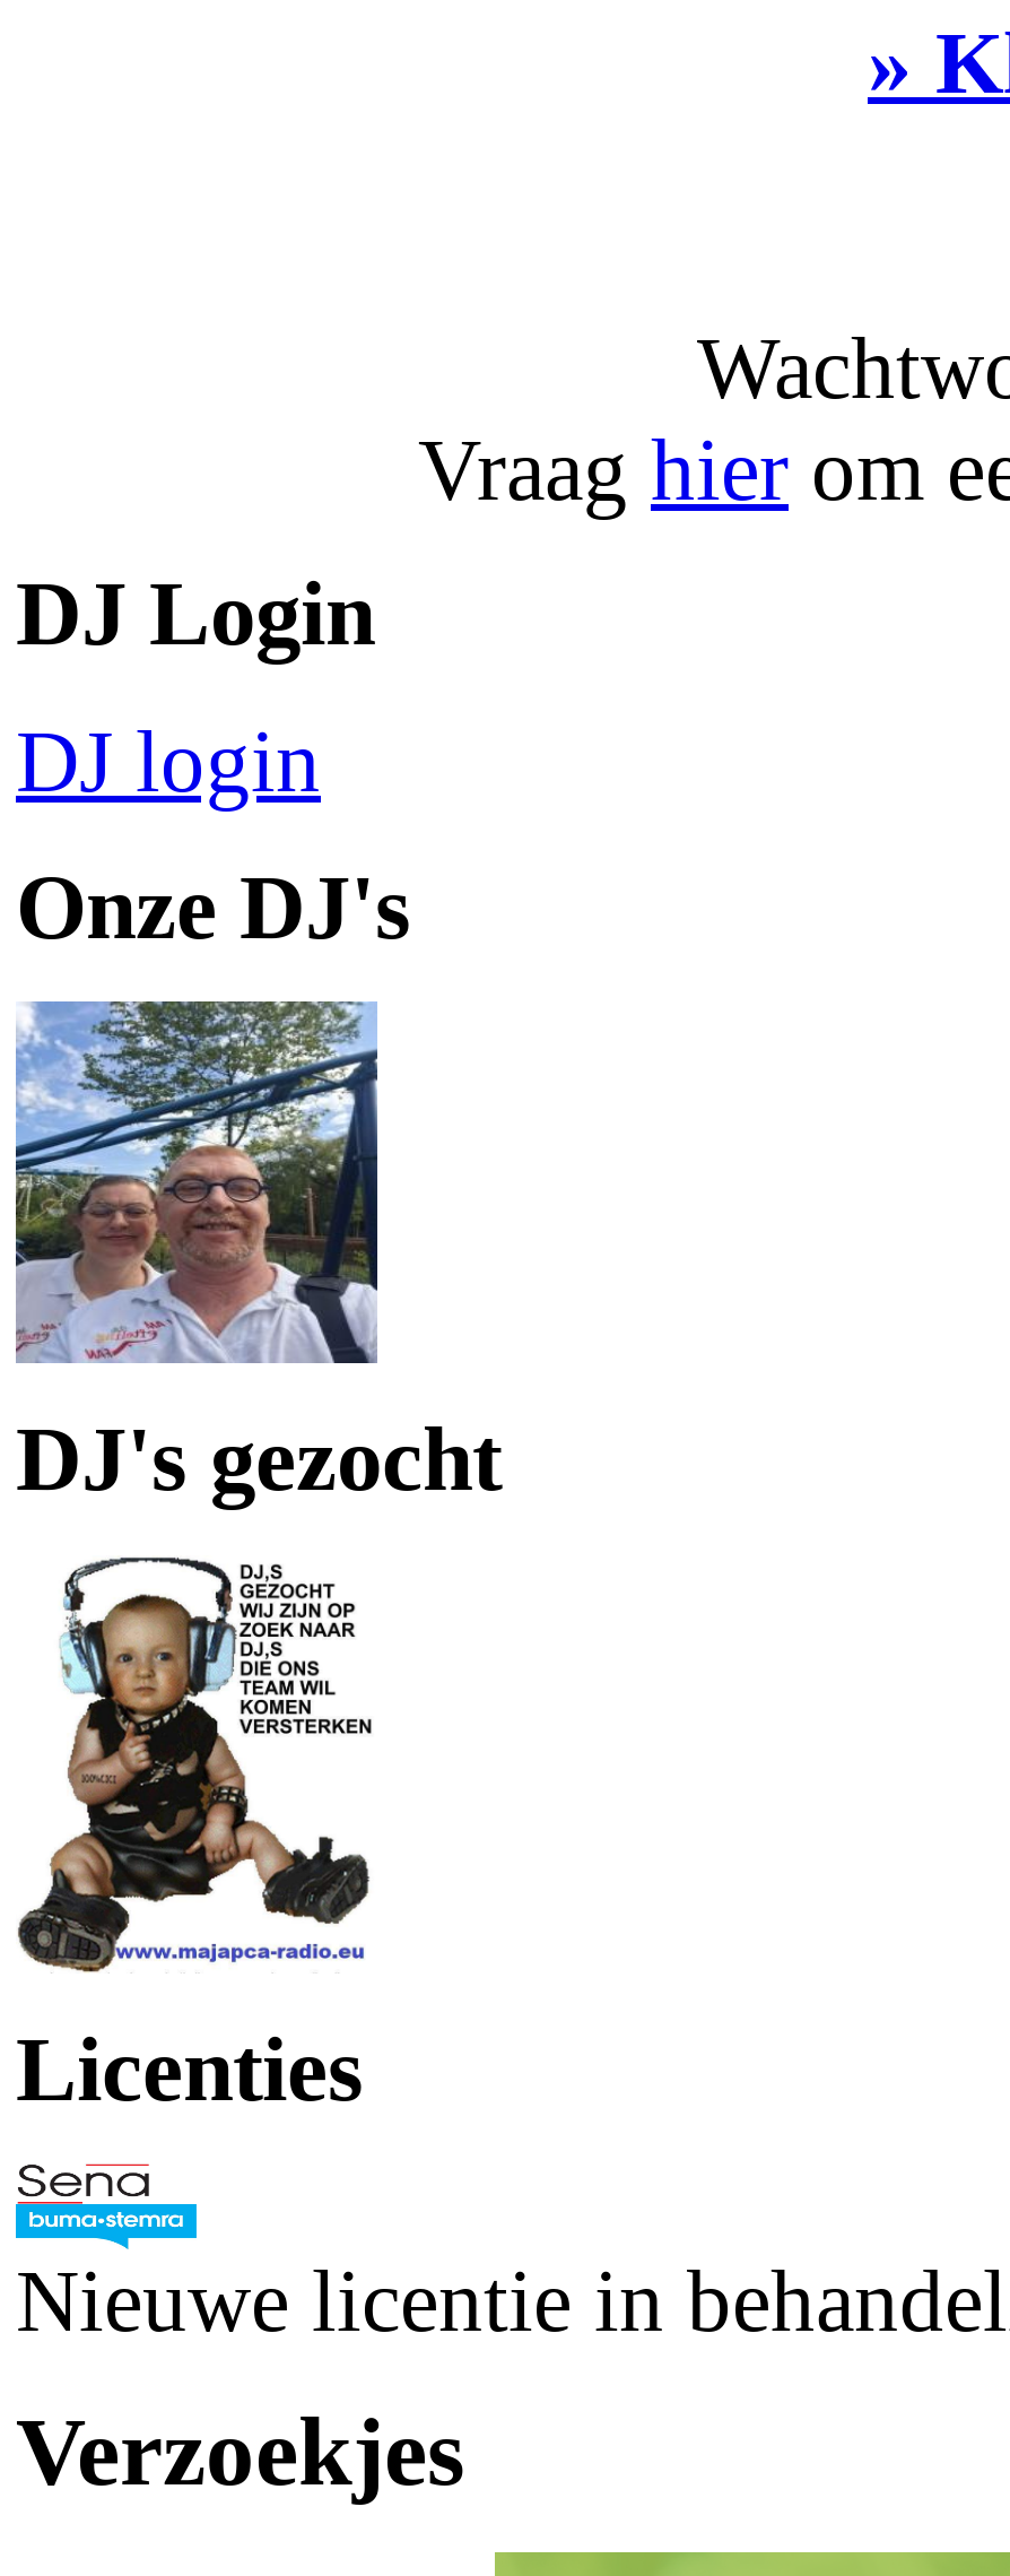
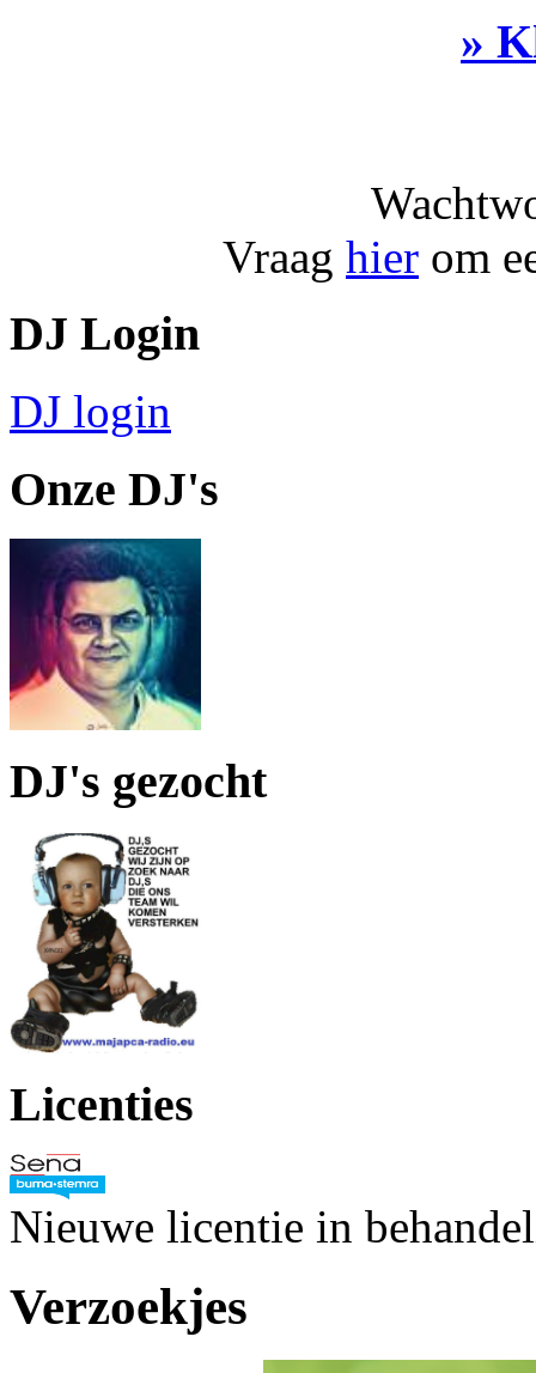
[14,999,380,1365] [image] -> [8,537,202,730] [image]

